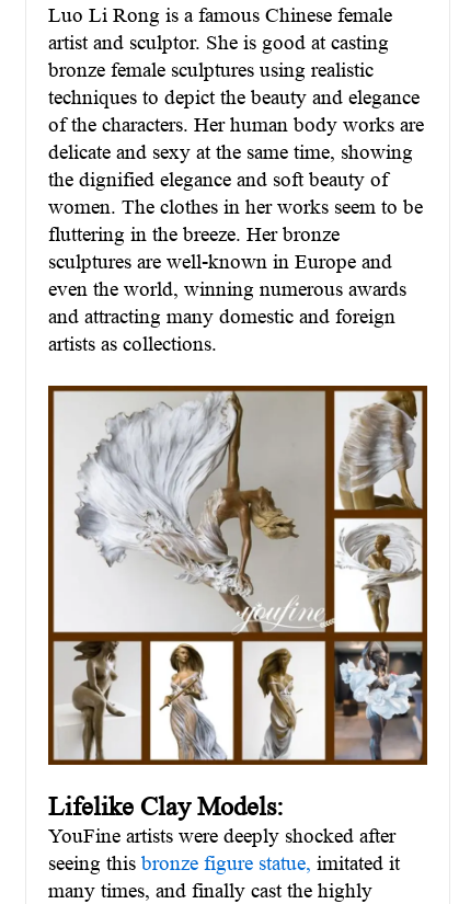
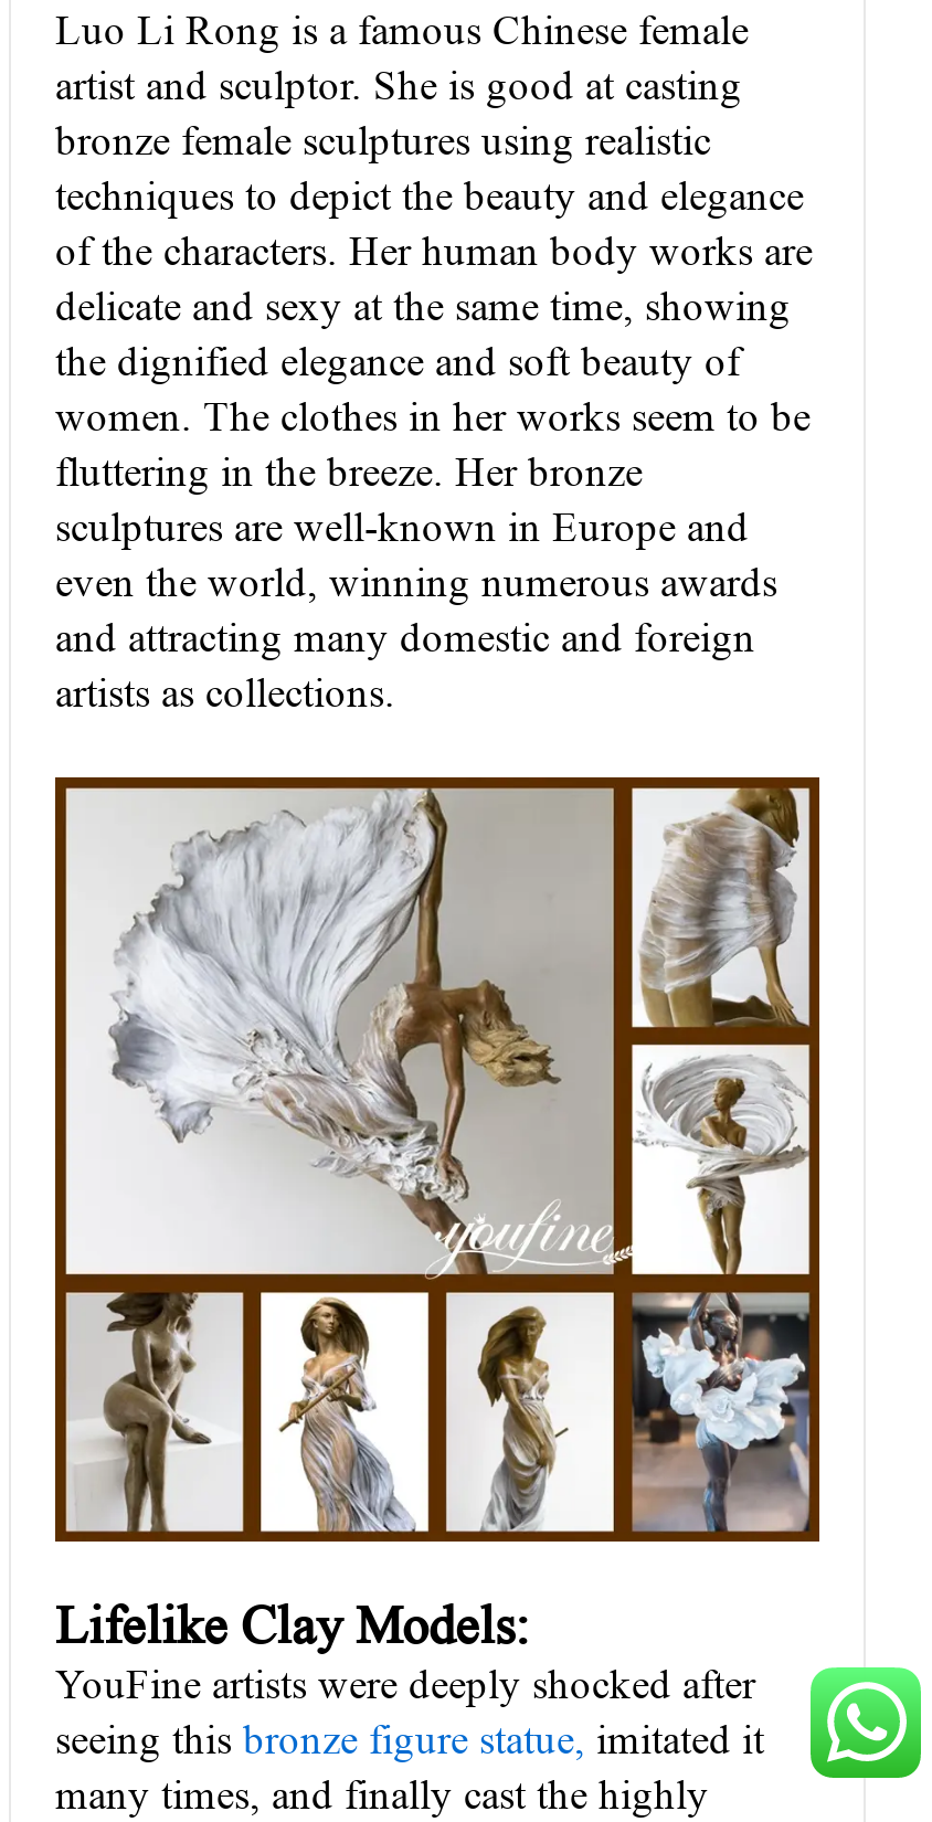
none -> [808,1665,923,1780] [image]

